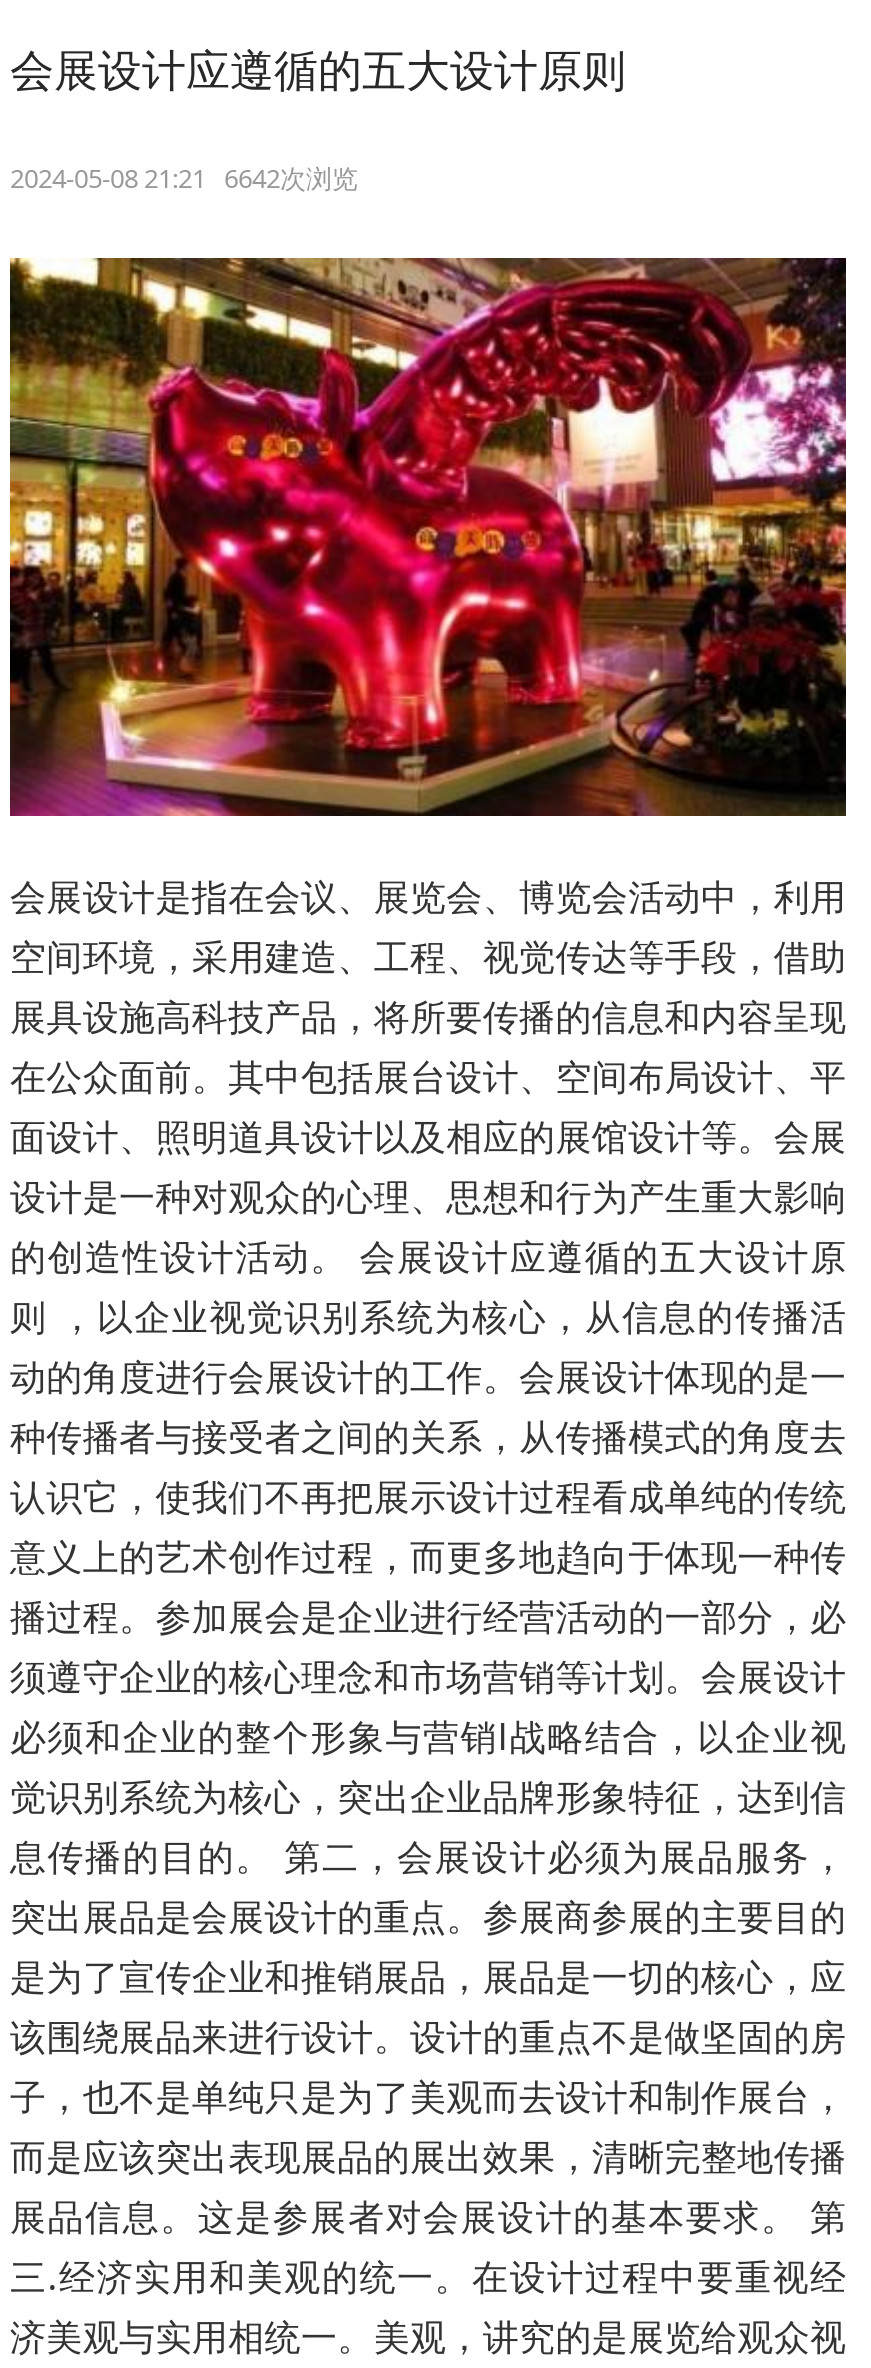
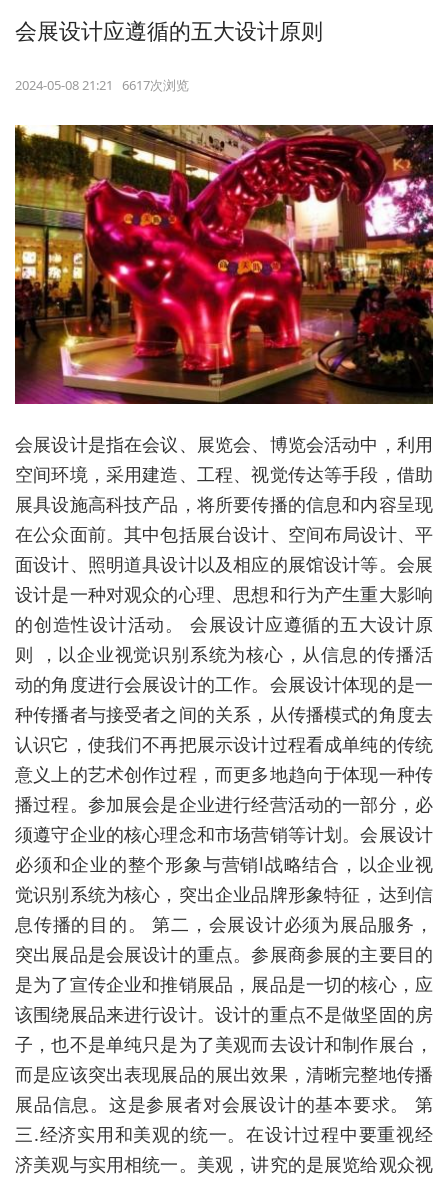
[10,160,358,196] 2024-05-08 21:21 6642次浏览 -> [15,76,189,94] 2024-05-08 21:21 6617次浏览

